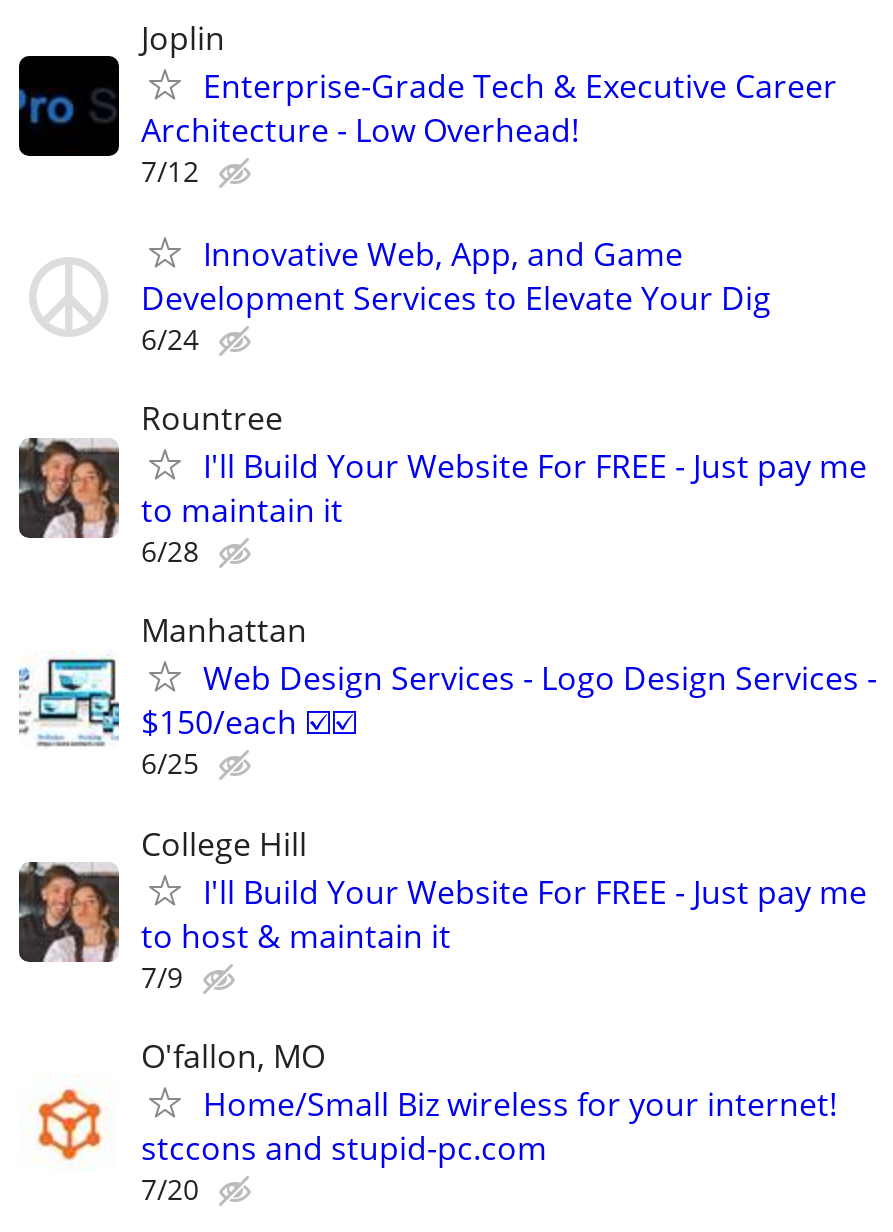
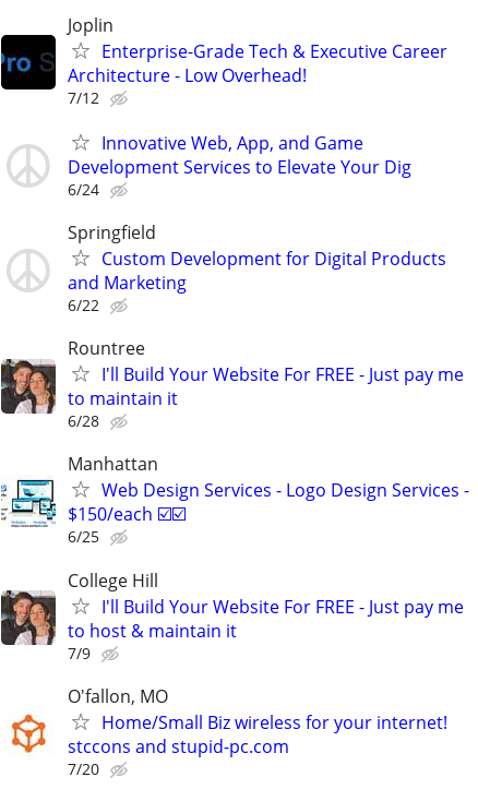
none -> [68,220,446,315] Springfield | Custom Development for Digital Products | and Marketing | 6/22

